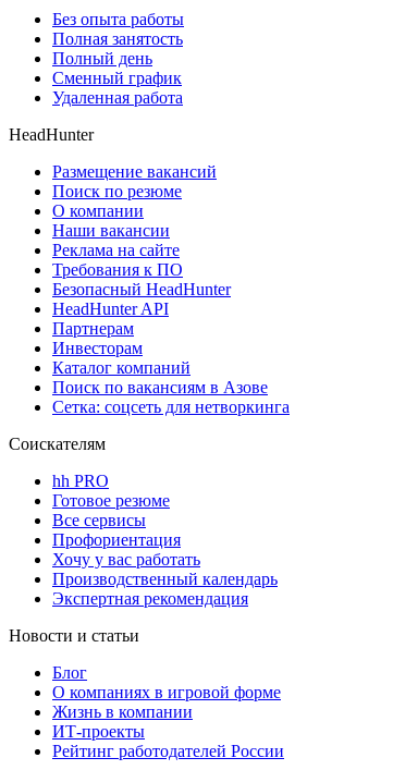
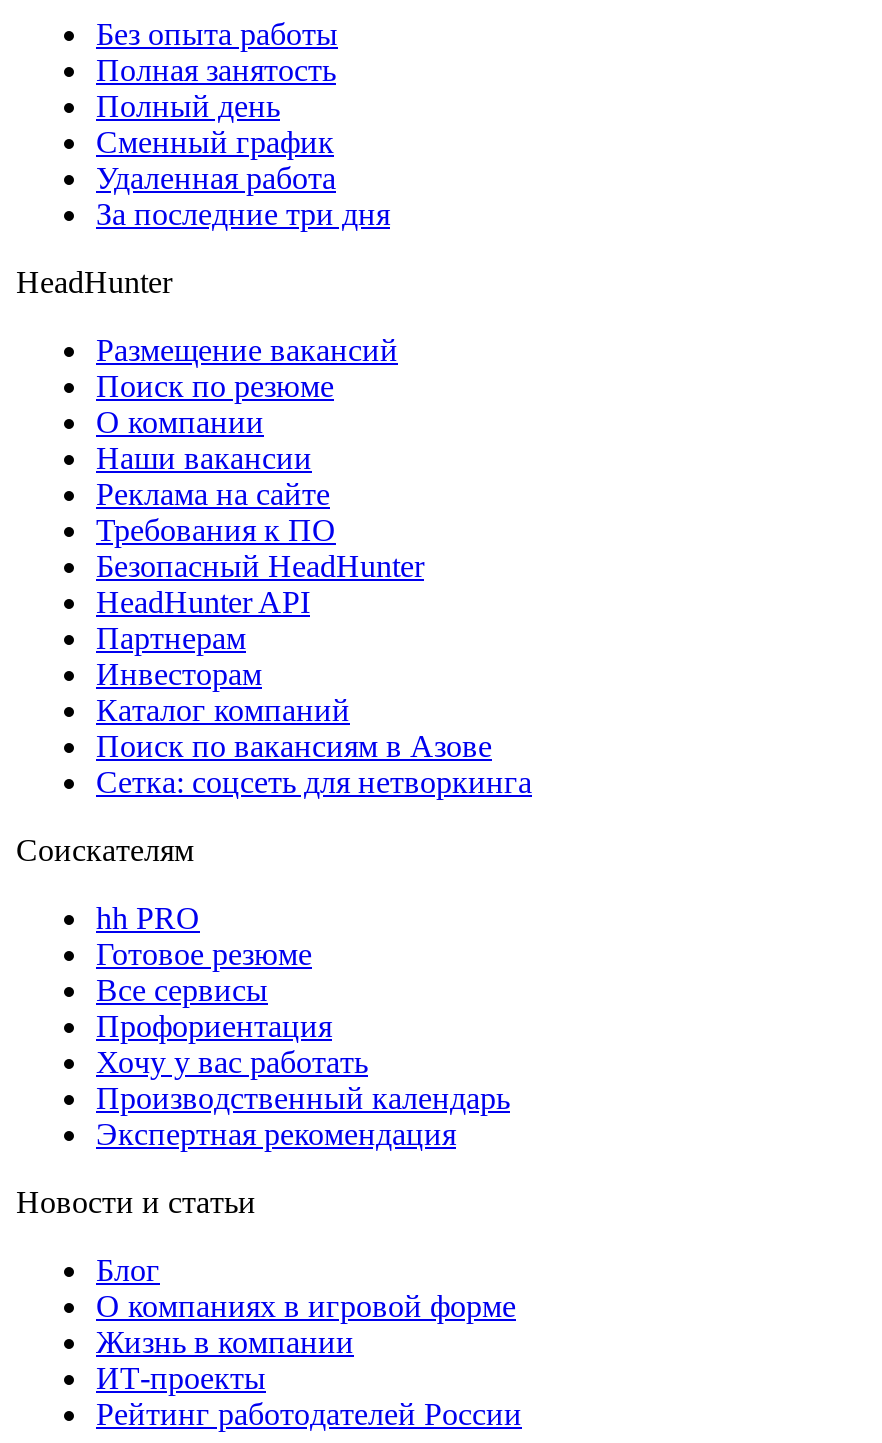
none -> [96,197,390,231] За последние три дня

